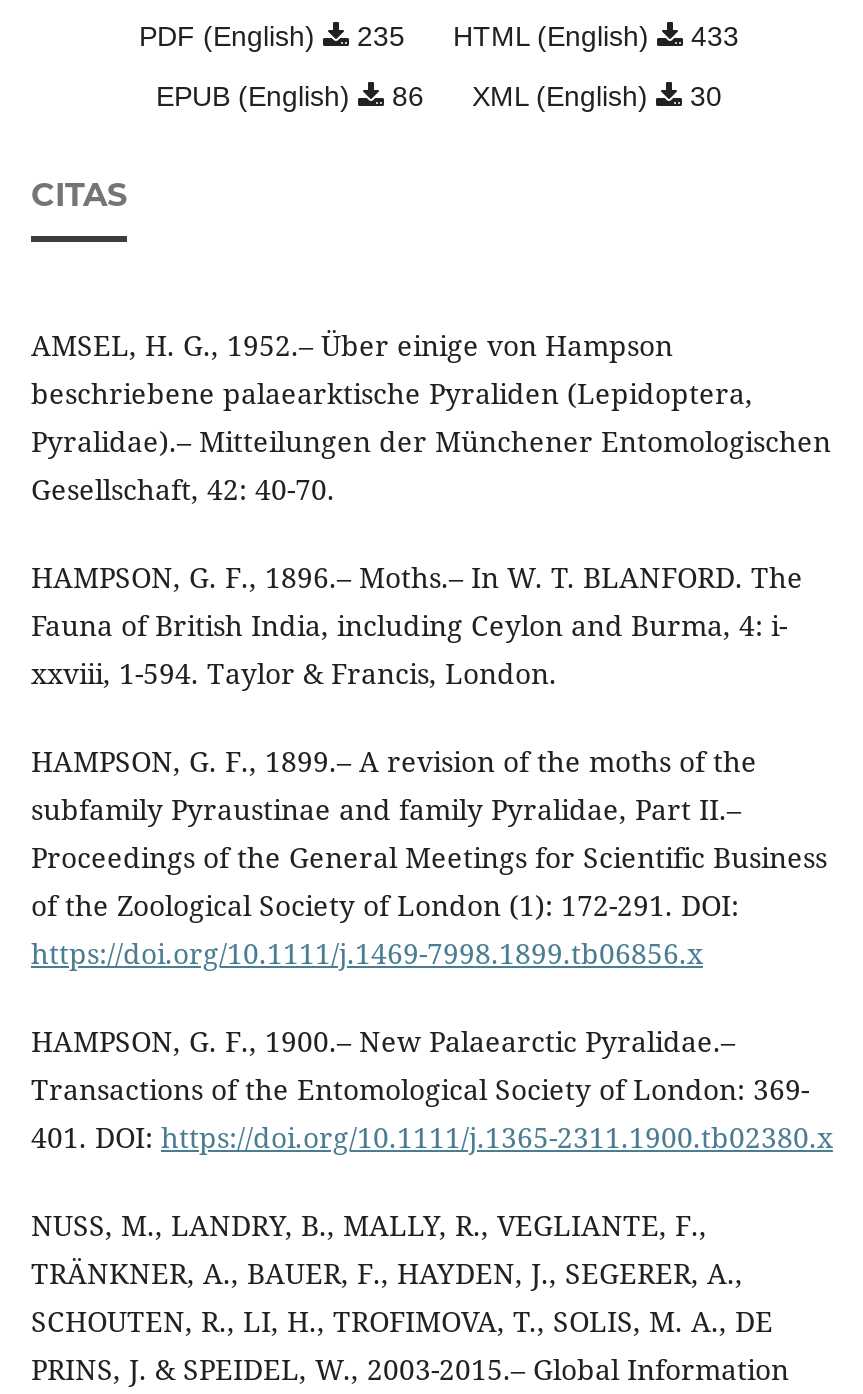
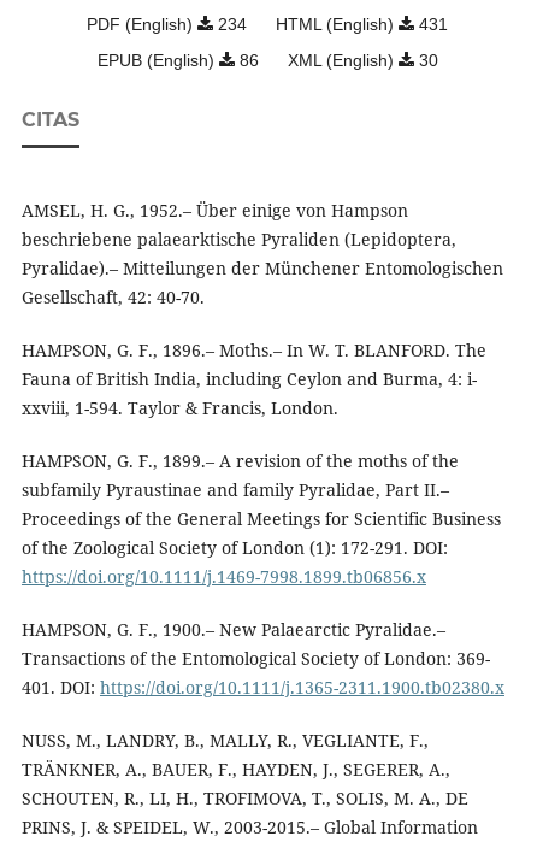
[349,20,405,52] 235 -> [213,14,247,34] 234
[683,20,739,52] 433 -> [414,14,448,34] 431

